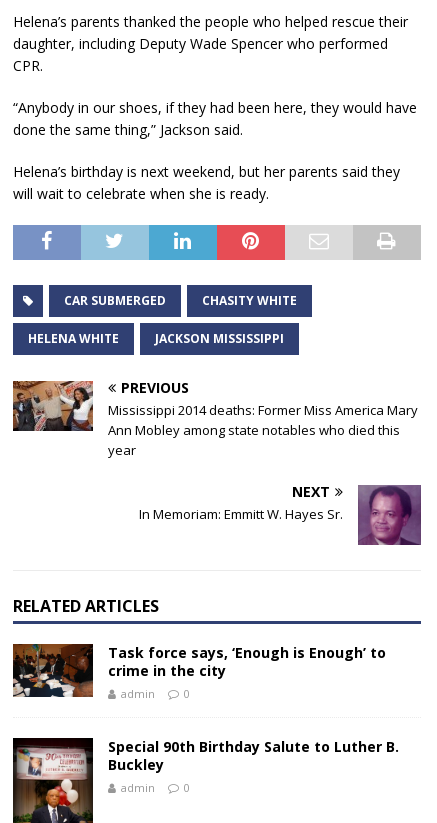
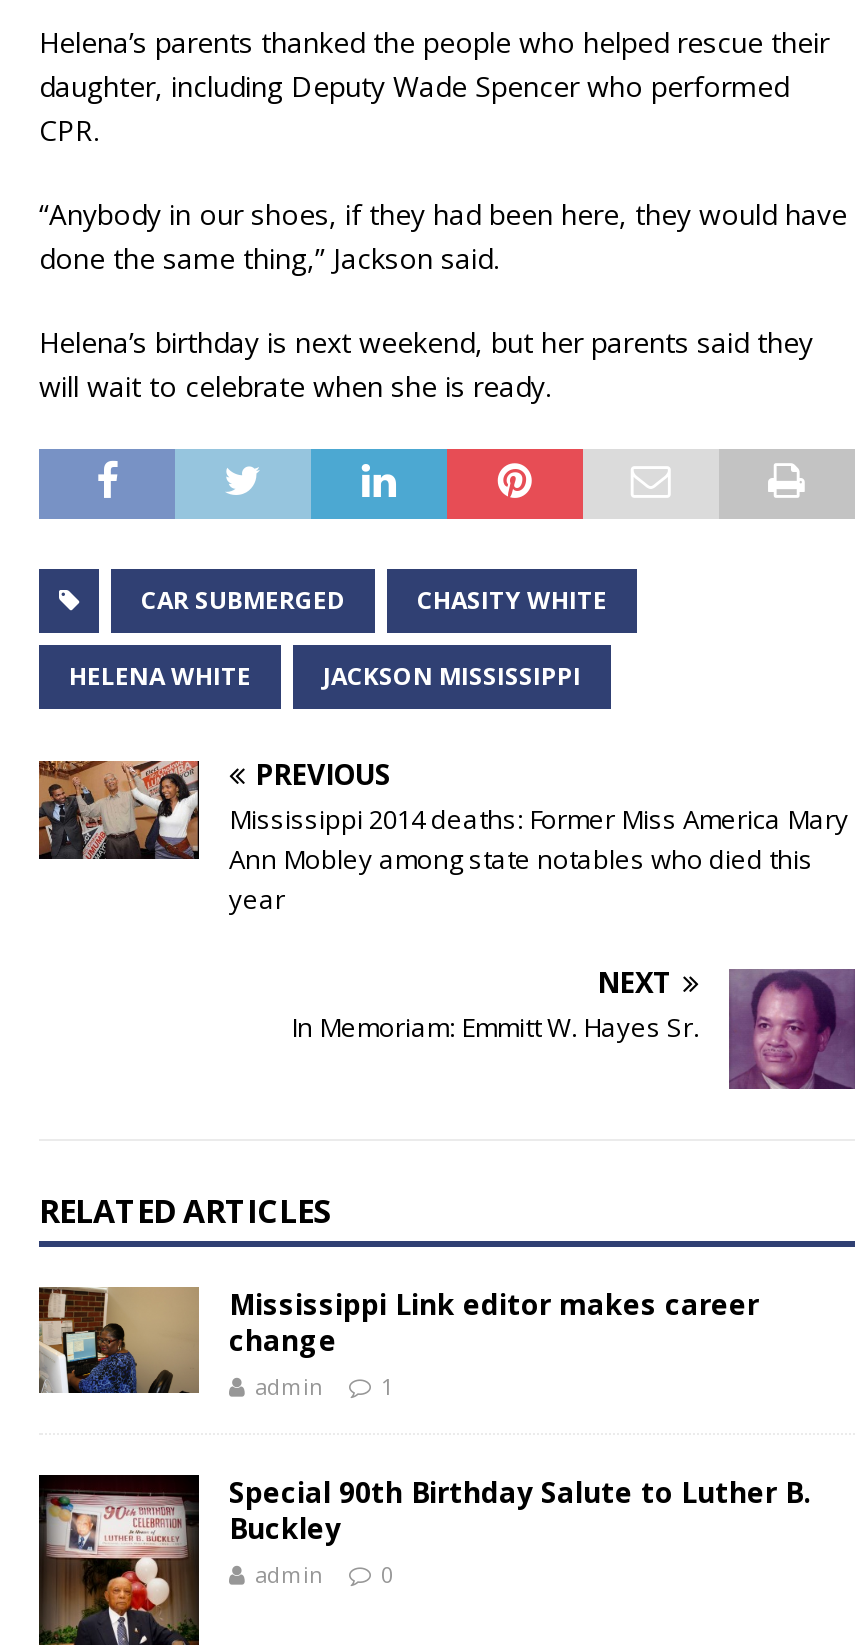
[12,643,386,697] [image] | Task force says, ‘Enough is Enough’ to | crime in the city -> [37,1285,759,1395] [image] | Mississippi Link editor makes career | change
[121,686,190,701] admin 0 -> [255,1371,393,1401] admin 1

